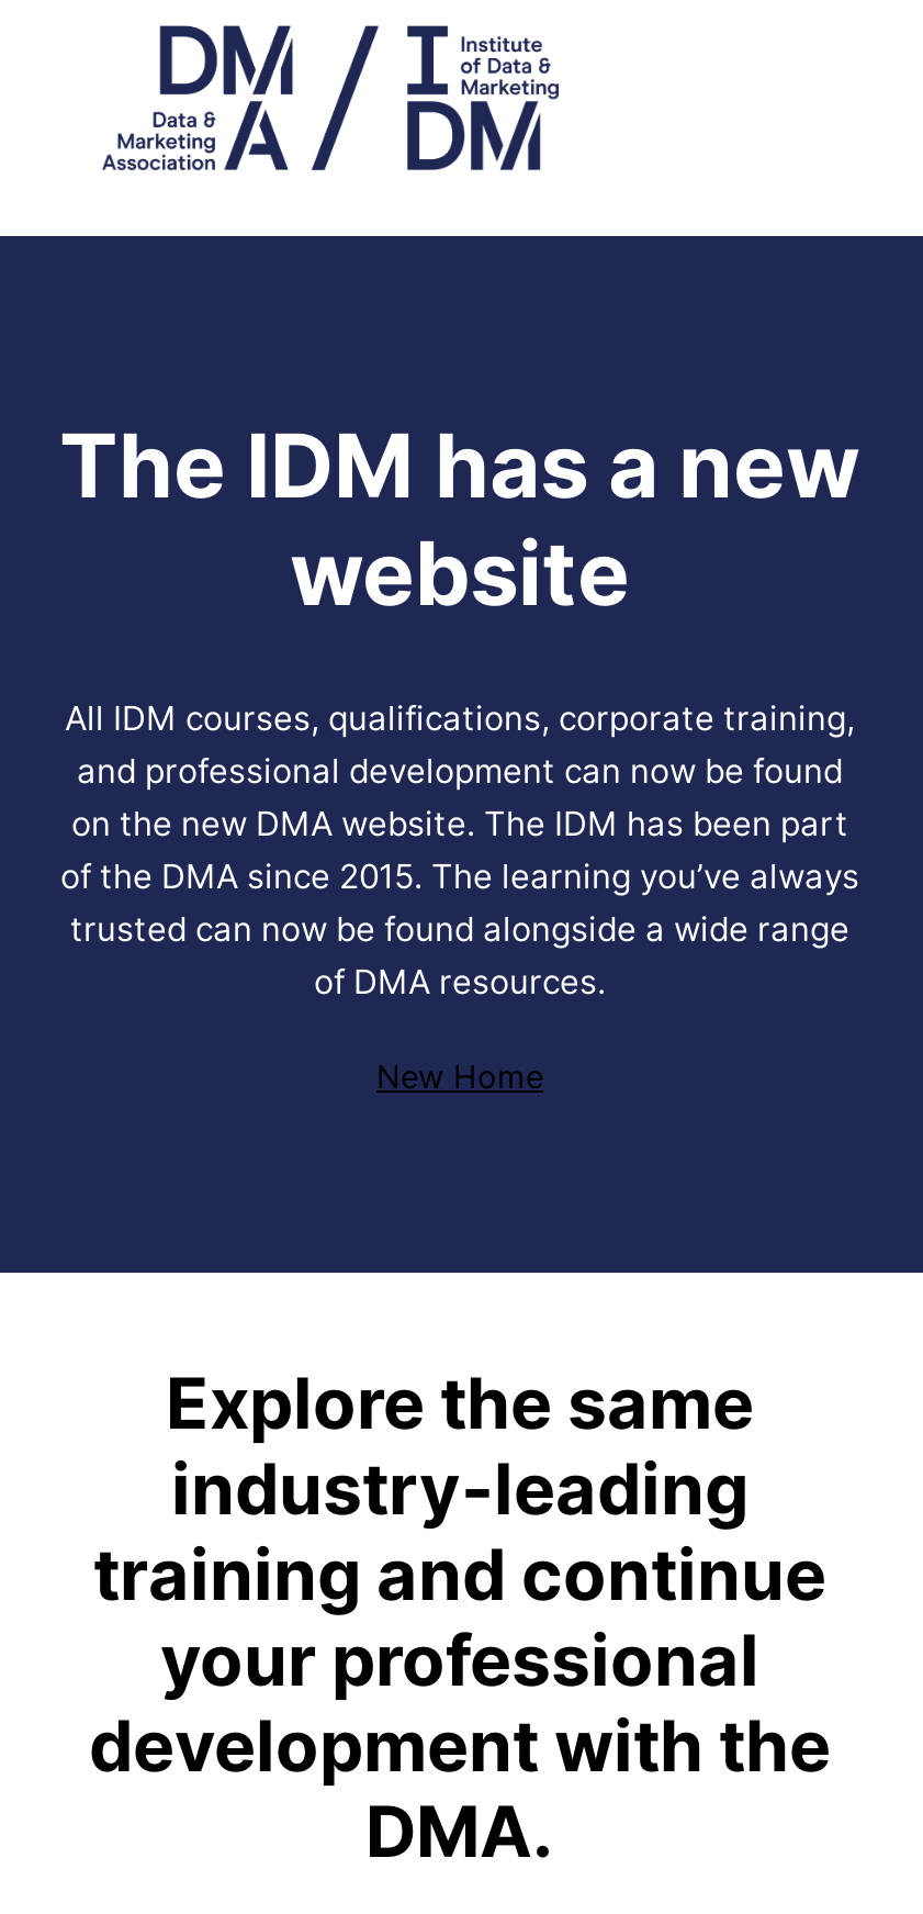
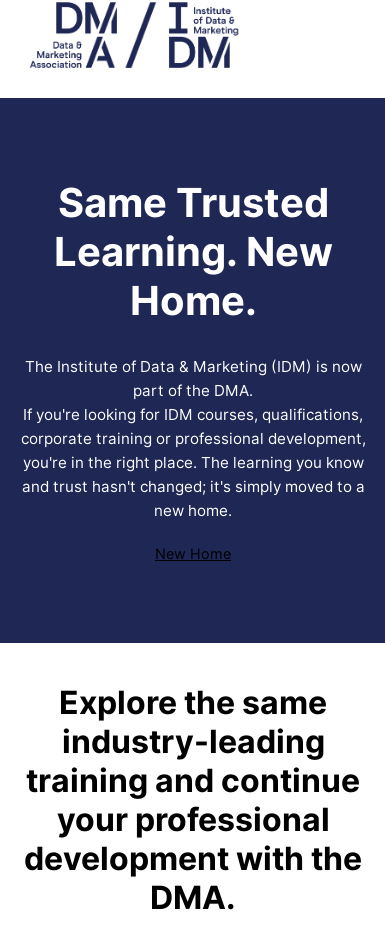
[59,412,860,628] The IDM has a new | website -> [53,178,332,325] Same Trusted | Learning. New | Home.
[60,698,859,1003] All IDM courses, qualifications, corporate training, | and professional development can now be found | on the new DMA website. The IDM has been part | of the DMA since 2015. The learning you’ve always | trusted can now be found alongside a wide range | of DMA resources. -> [20,357,365,520] The Institute of Data & Marketing (IDM) is now | part of the DMA. | If you're looking for IDM courses, qualifications, | corporate training or professional development, | you're in the right place. The learning you know | and trust hasn't changed; it's simply moved to a | new home.

